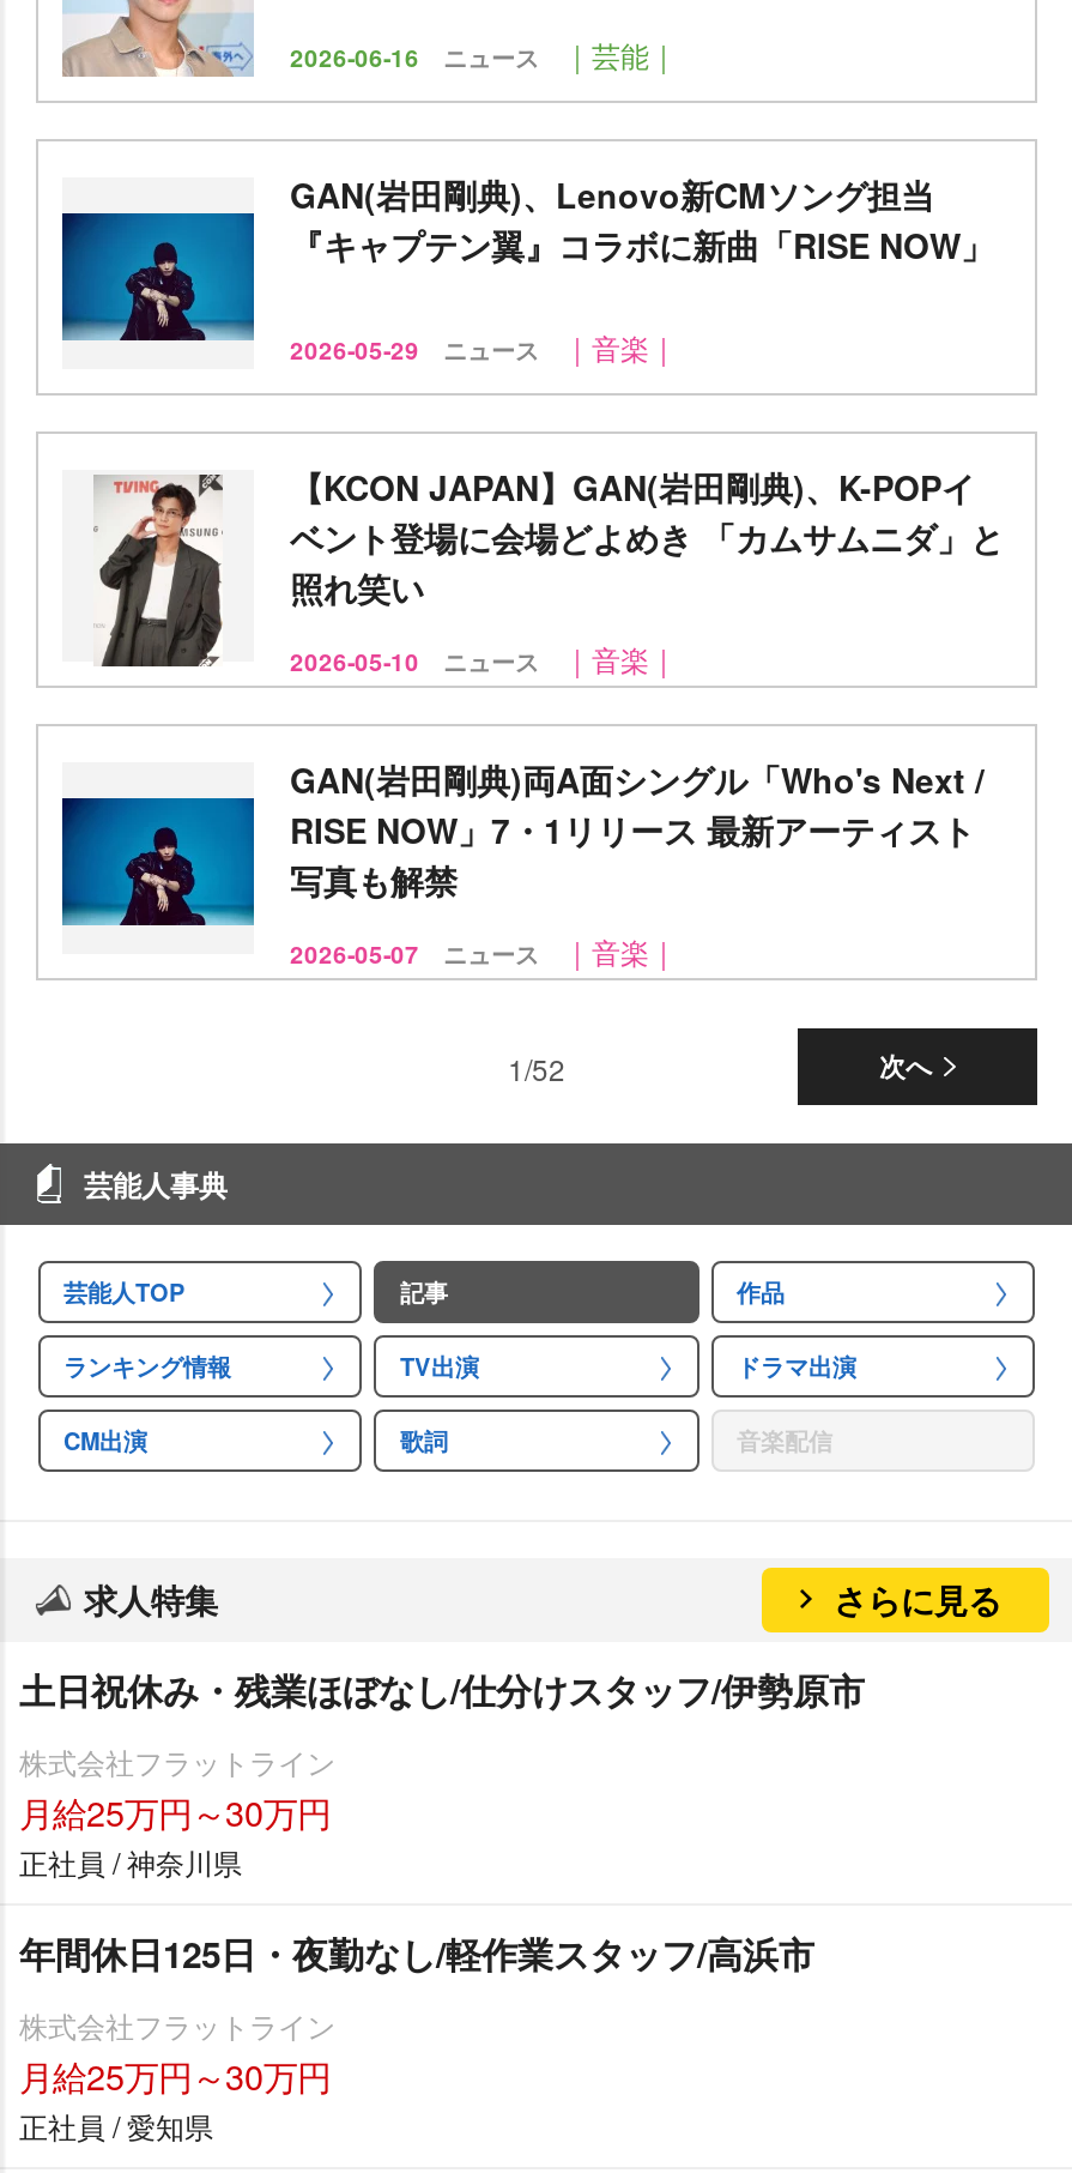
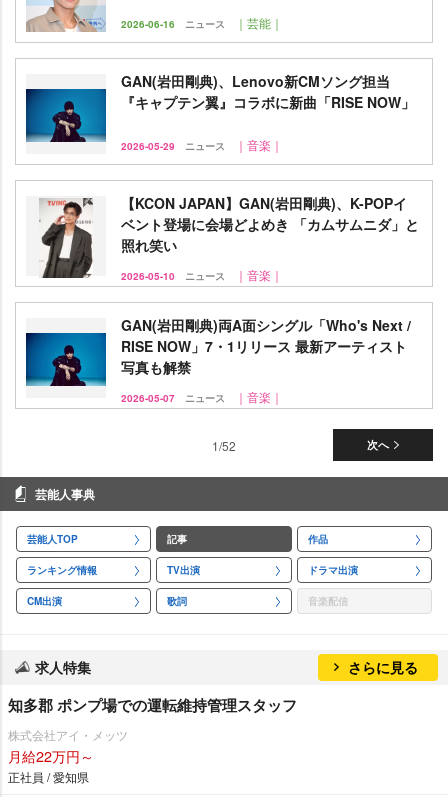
[19,1664,865,2100] 土日祝休み・残業ほぼなし/仕分けスタッフ/伊勢原市 | 株式会社フラットライン | 月給25万円～30万円 | 正社員 / 神奈川県 | 年間休日125日・夜勤なし/軽作業スタッフ/高浜市 | 株式会社フラットライン | 月給25万円～30万円 -> [8,694,297,766] 知多郡 ポンプ場での運転維持管理スタッフ | 株式会社アイ・メッツ | 月給22万円～

